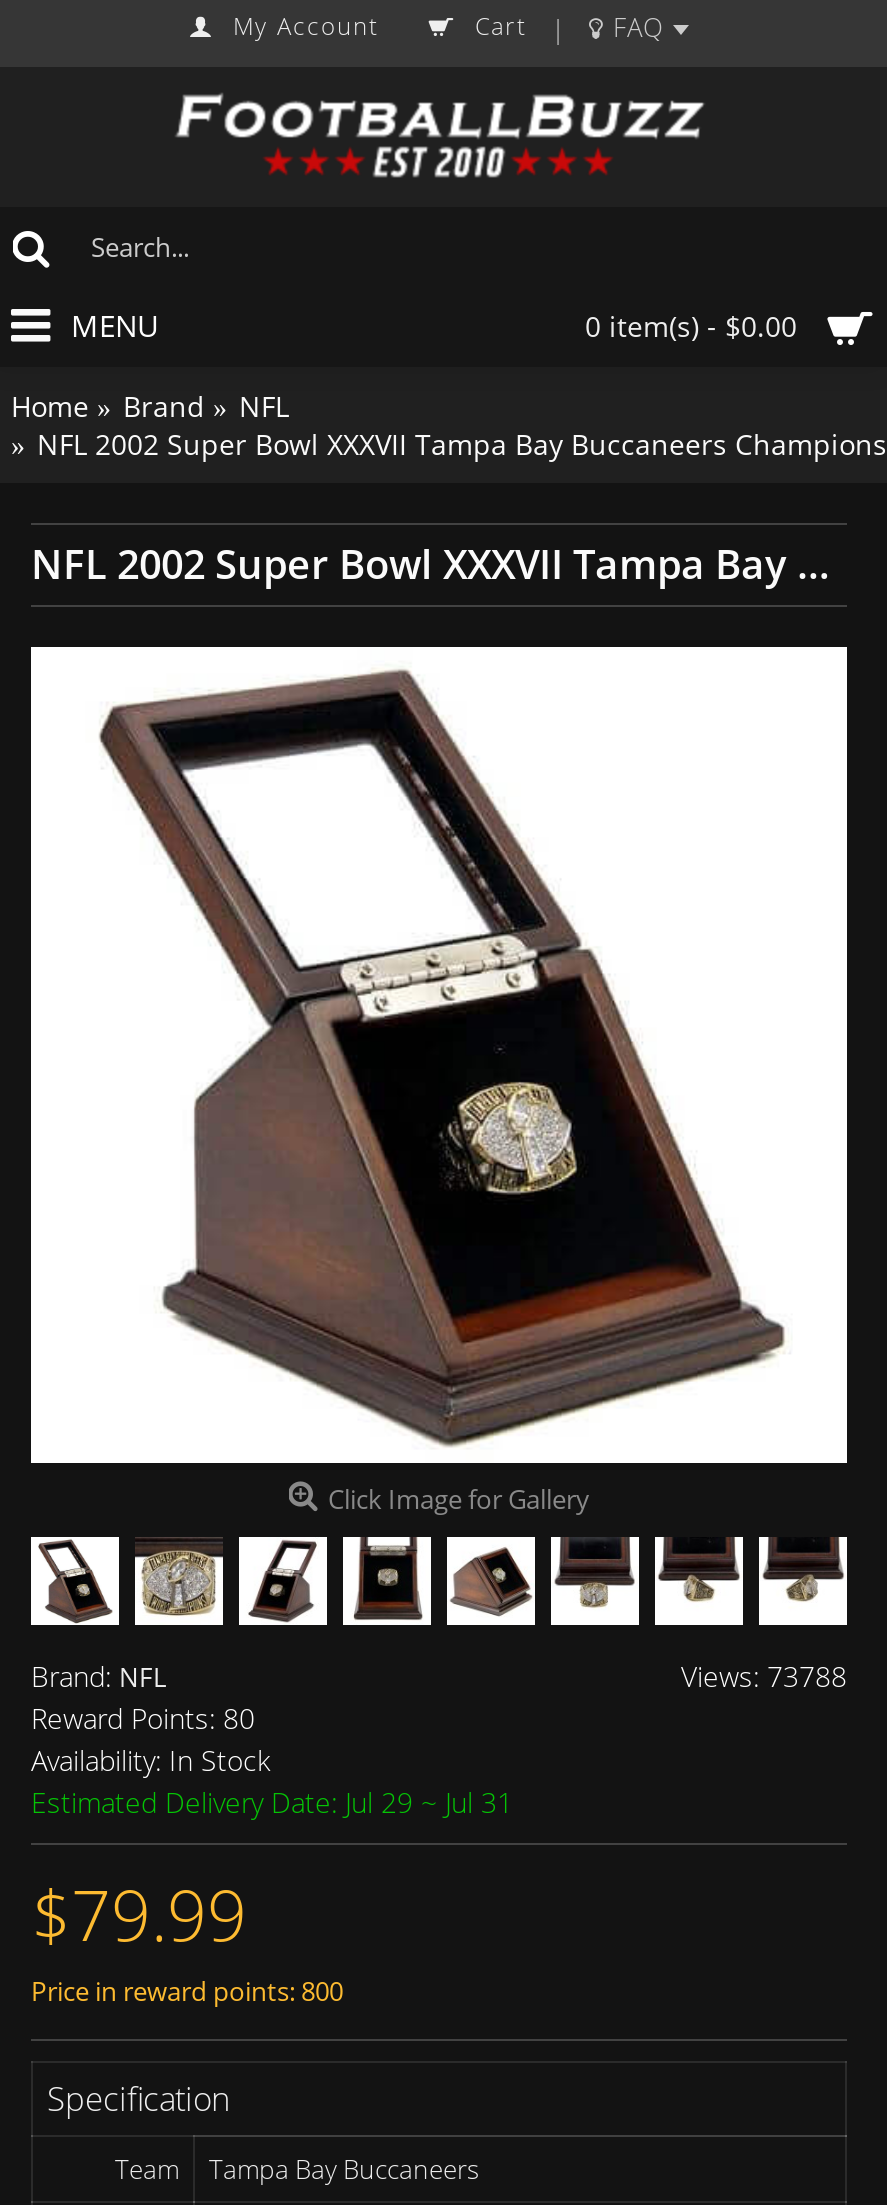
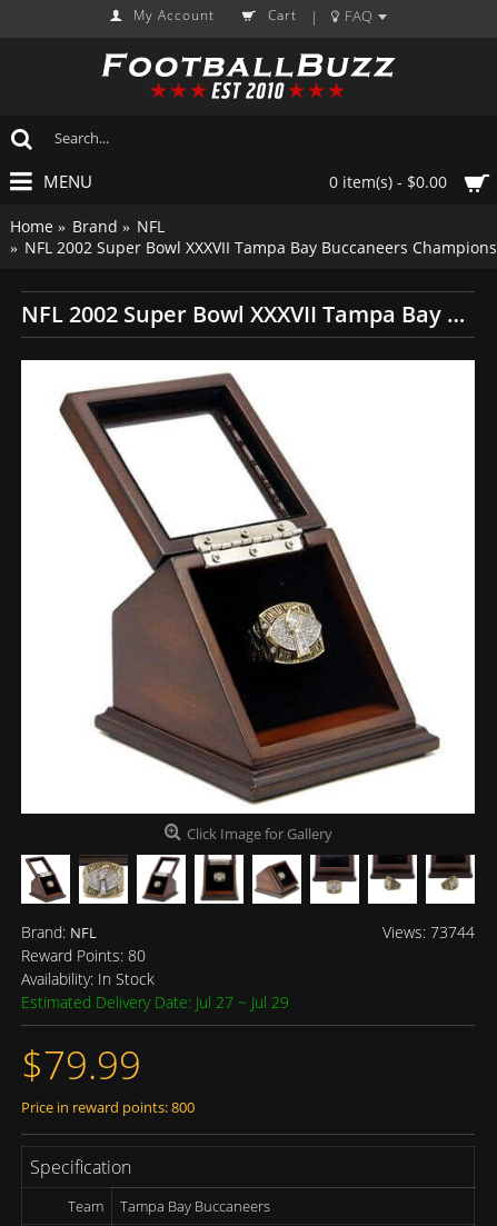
[681,1657,847,1695] Views: 73788 -> [382,921,475,943] Views: 73744
[31,1783,513,1821] Estimated Delivery Date: Jul 29 ~ Jul 31 -> [21,991,289,1013] Estimated Delivery Date: Jul 27 ~ Jul 29

